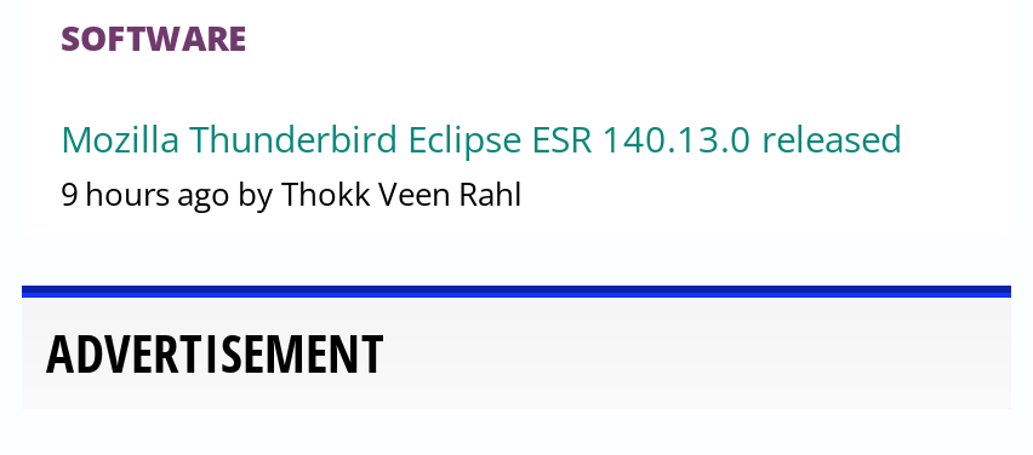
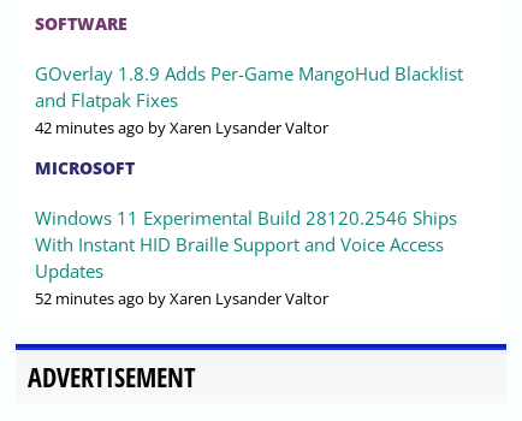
[61,114,902,215] Mozilla Thunderbird Eclipse ESR 140.13.0 released | 9 hours ago by Thokk Veen Rahl -> [35,61,463,309] GOverlay 1.8.9 Adds Per-Game MangoHud Blacklist | and Flatpak Fixes | 42 minutes ago by Xaren Lysander Valtor | MICROSOFT | Windows 11 Experimental Build 28120.2546 Ships | With Instant HID Braille Support and Voice Access | Updates | 52 minutes ago by Xaren Lysander Valtor

